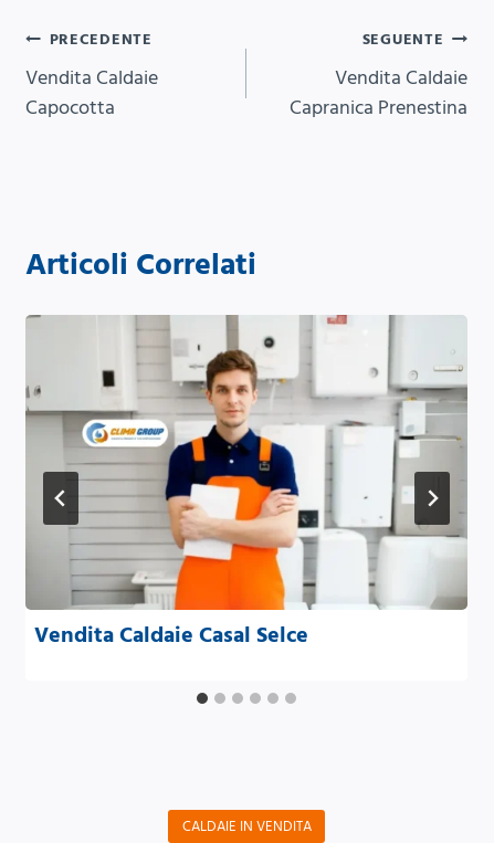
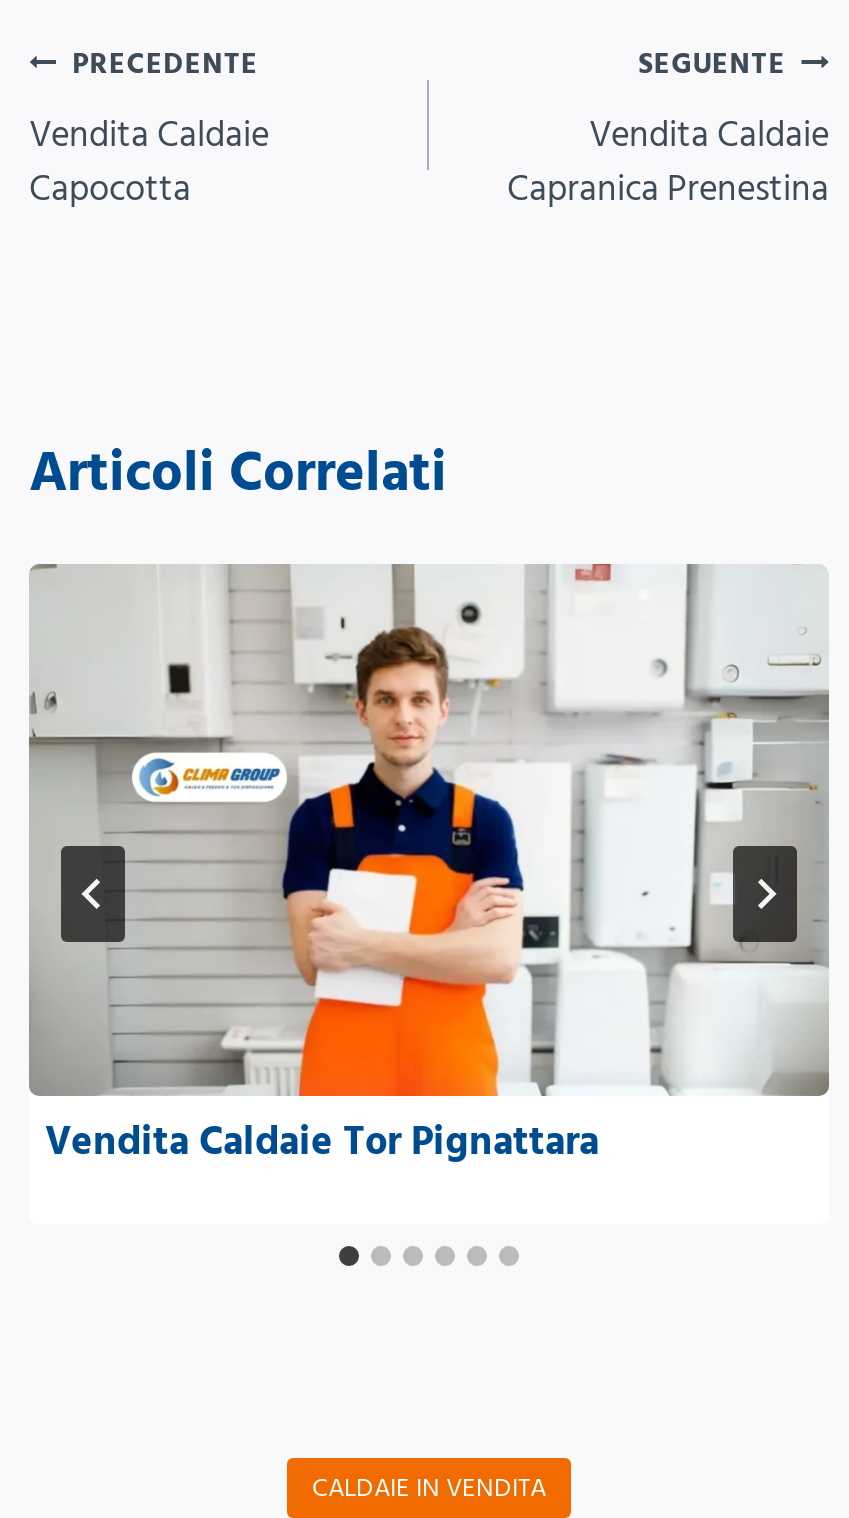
[34,620,308,651] Vendita Caldaie Casal Selce -> [45,1114,599,1170] Vendita Caldaie Tor Pignattara

